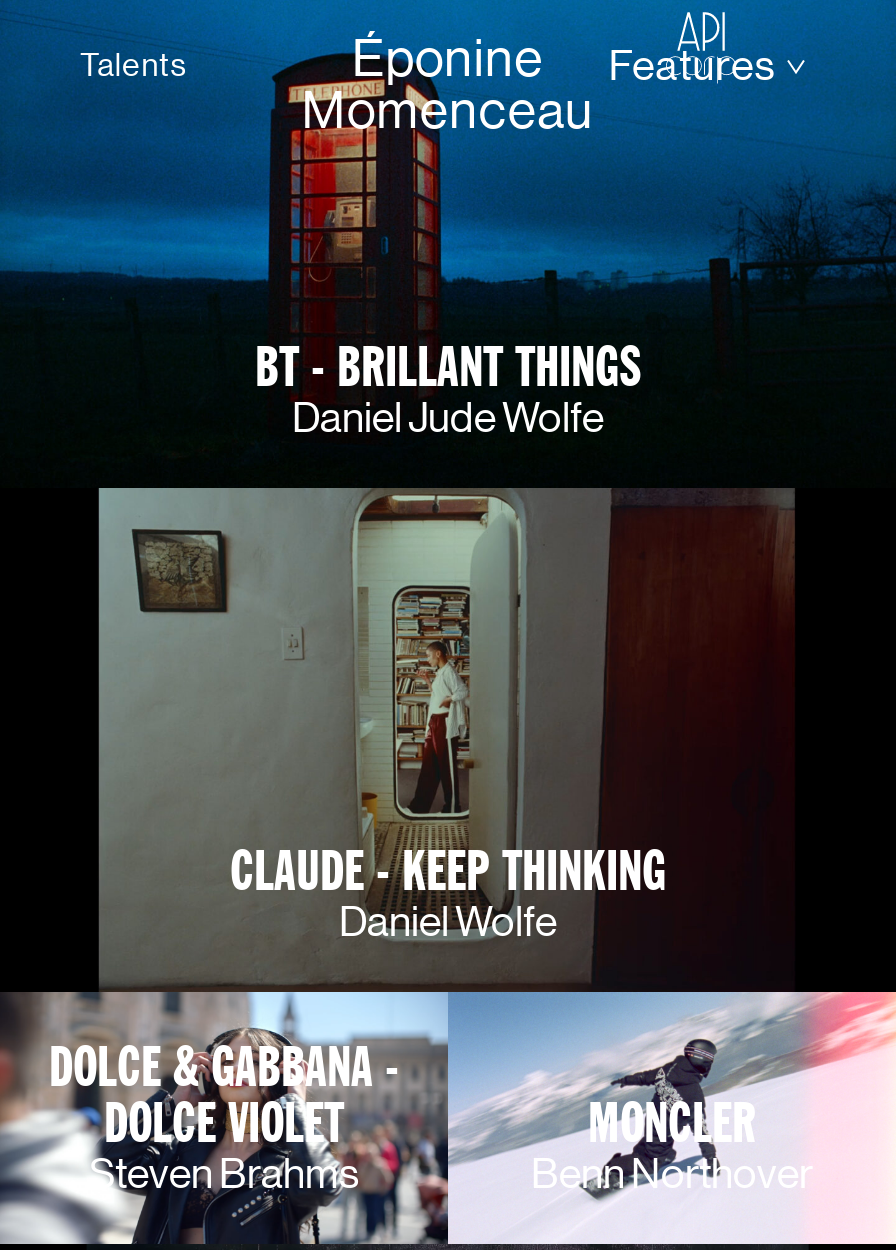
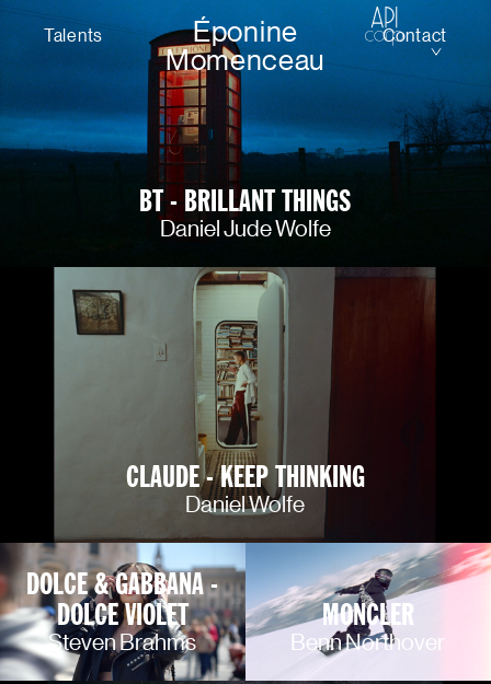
[609,38,776,90] Features -> none
none -> [383,23,447,46] Contact

